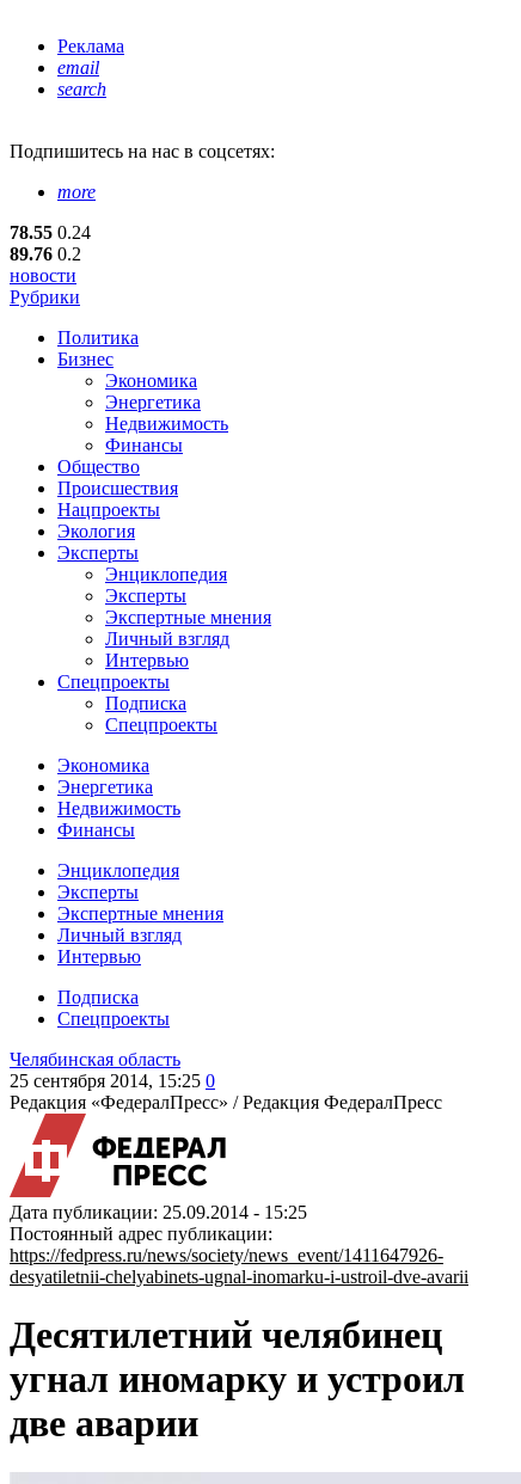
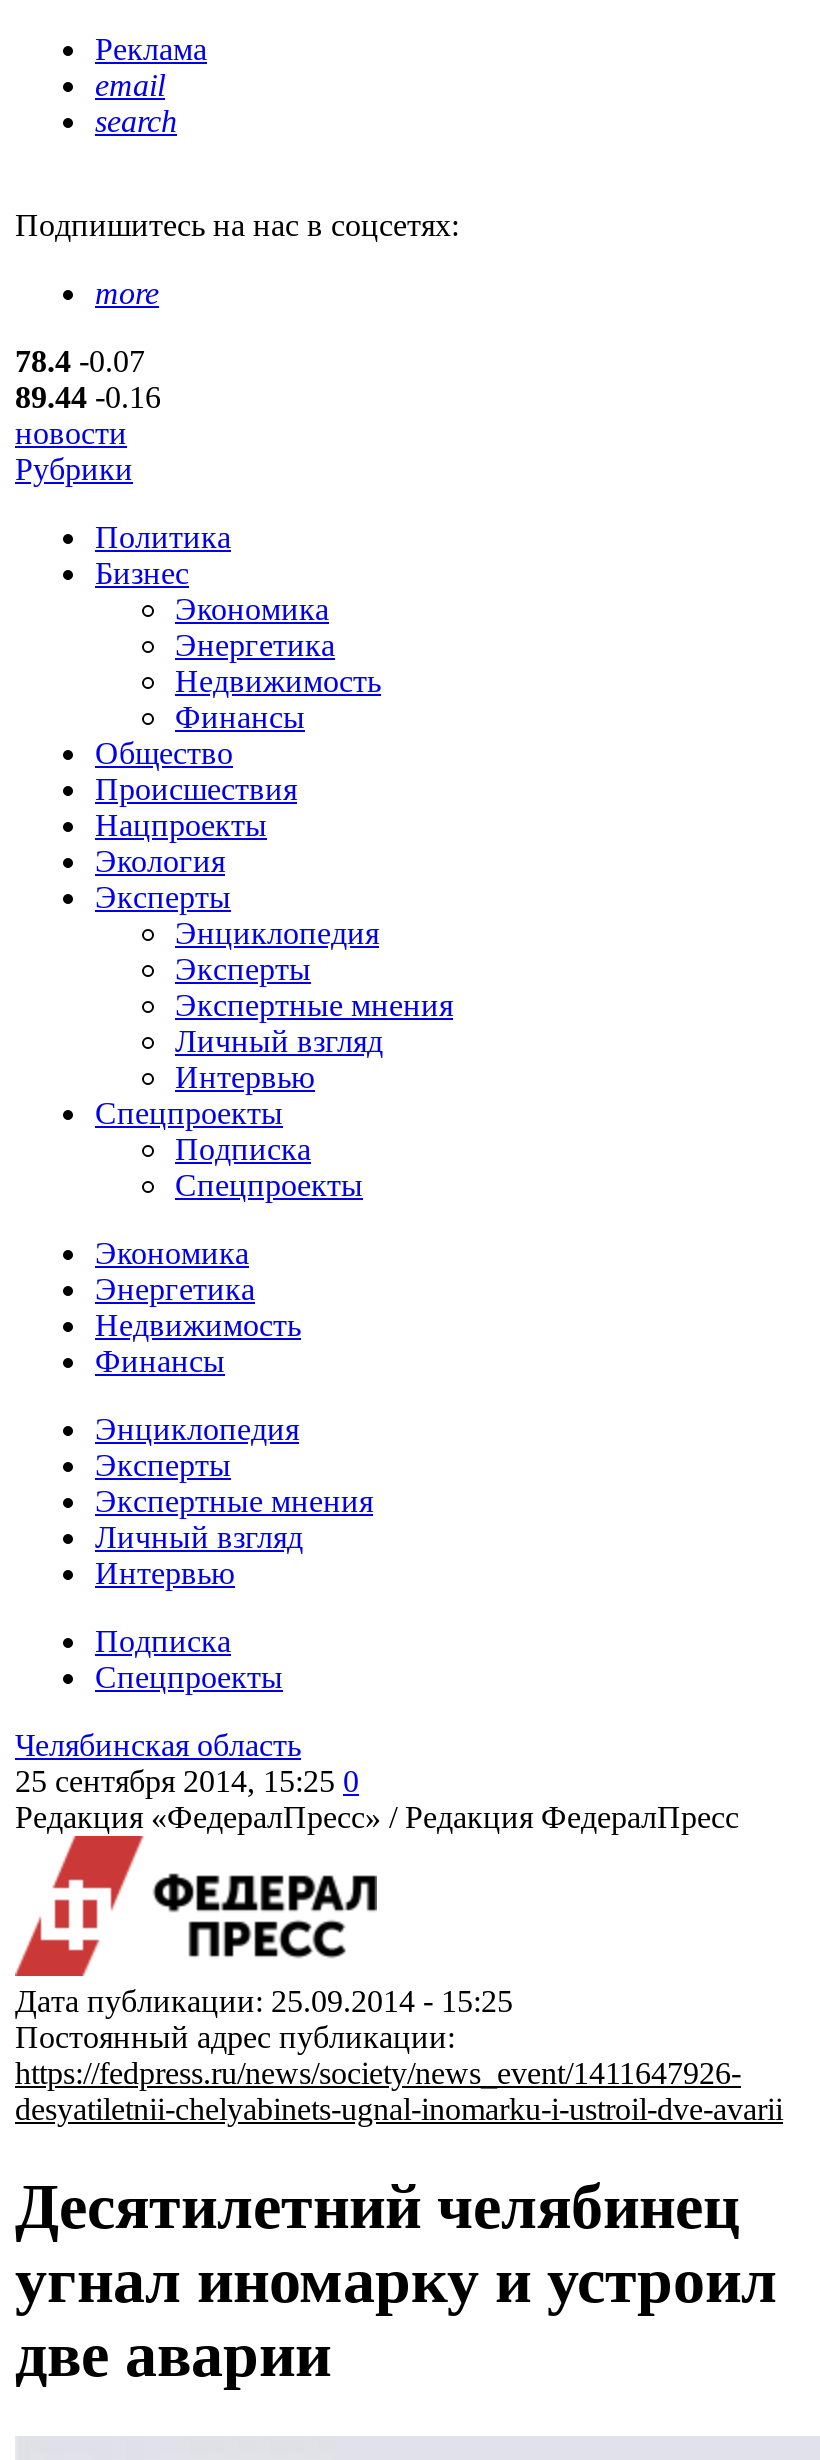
[10,222,91,243] 78.55 0.24 -> [15,344,145,378] 78.4 -0.07
[10,244,81,264] 89.76 0.2 -> [15,380,161,414] 89.44 -0.16

